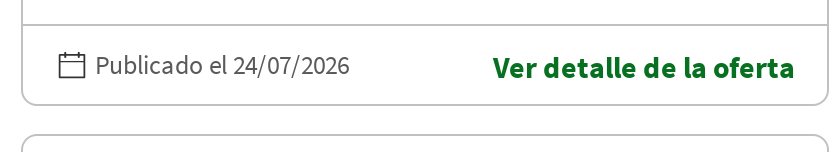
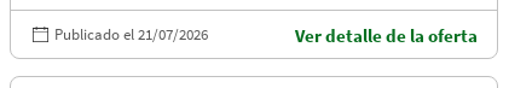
[95,47,349,81] Publicado el 24/07/2026 -> [54,24,208,44] Publicado el 21/07/2026

